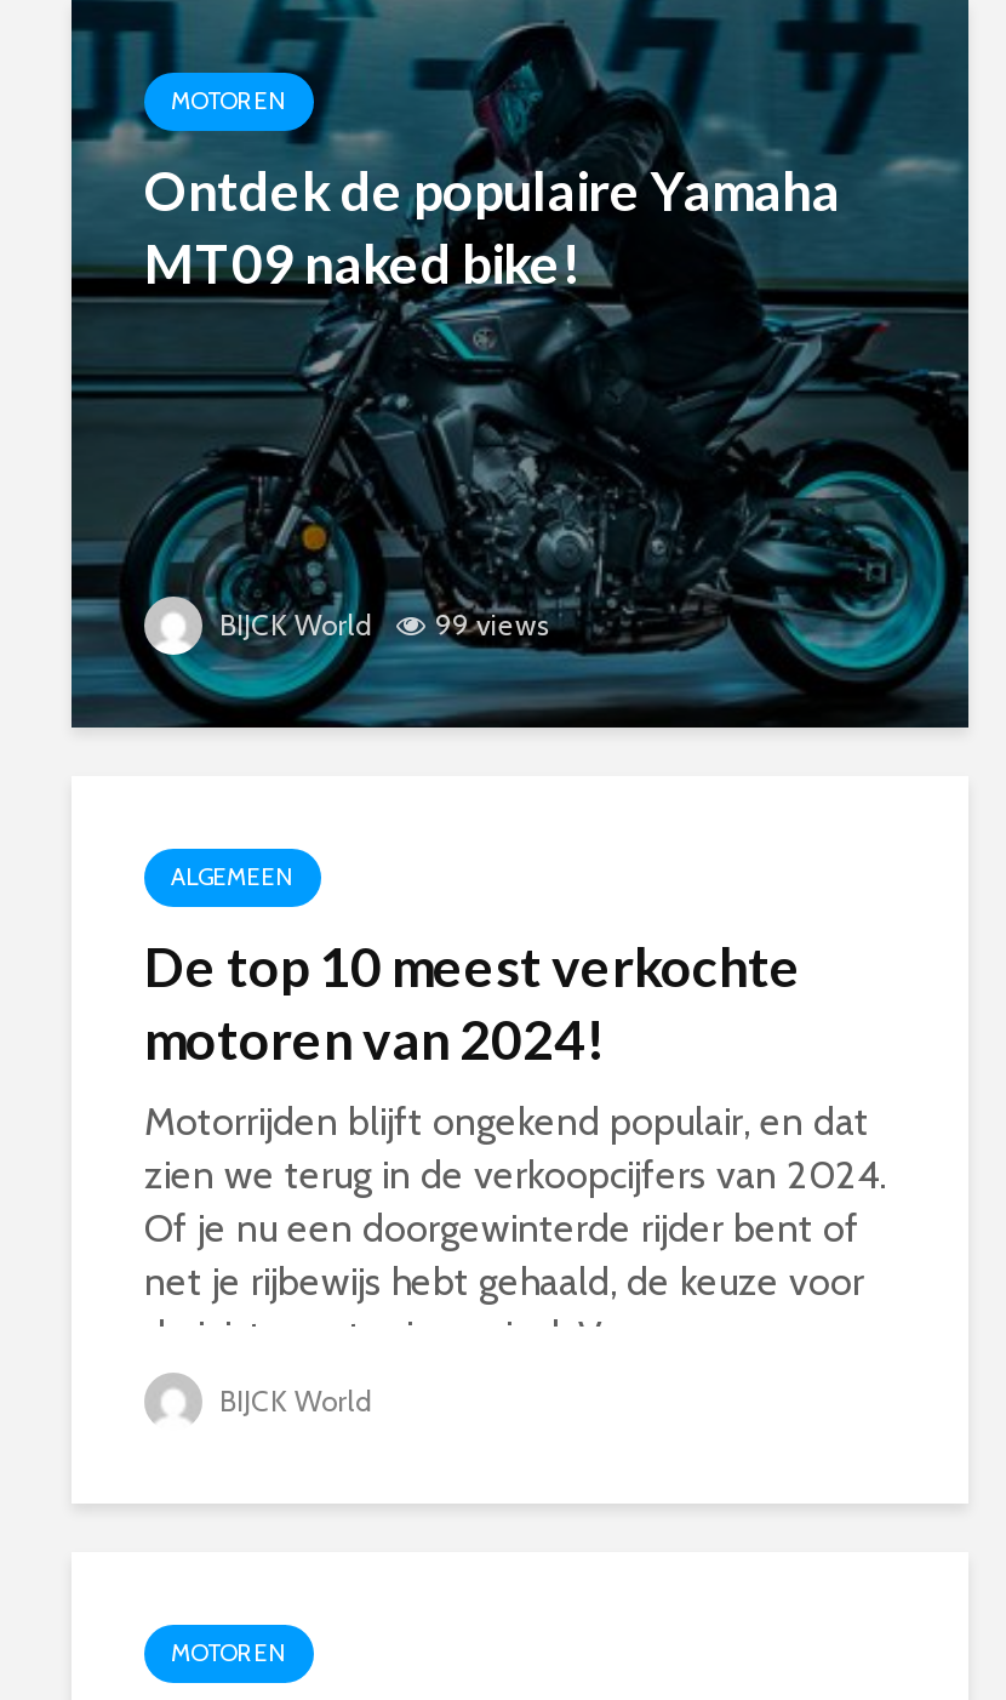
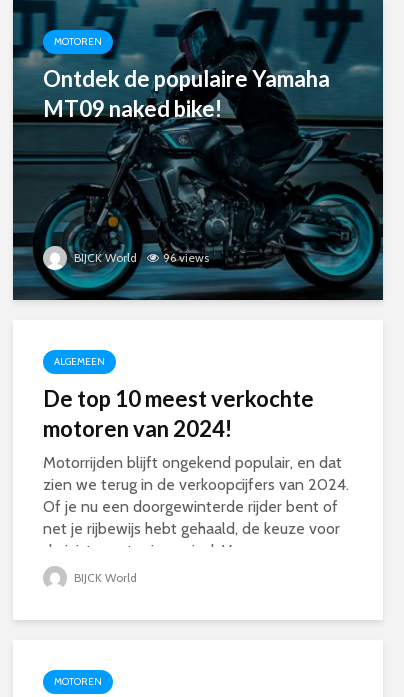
[212,606,549,643] BIJCK World 99 views -> [71,250,209,265] BIJCK World 96 views

